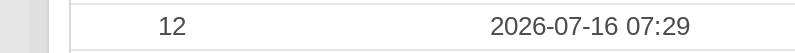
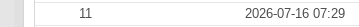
[158,11,186,41] 12 -> [79,6,92,21] 11

